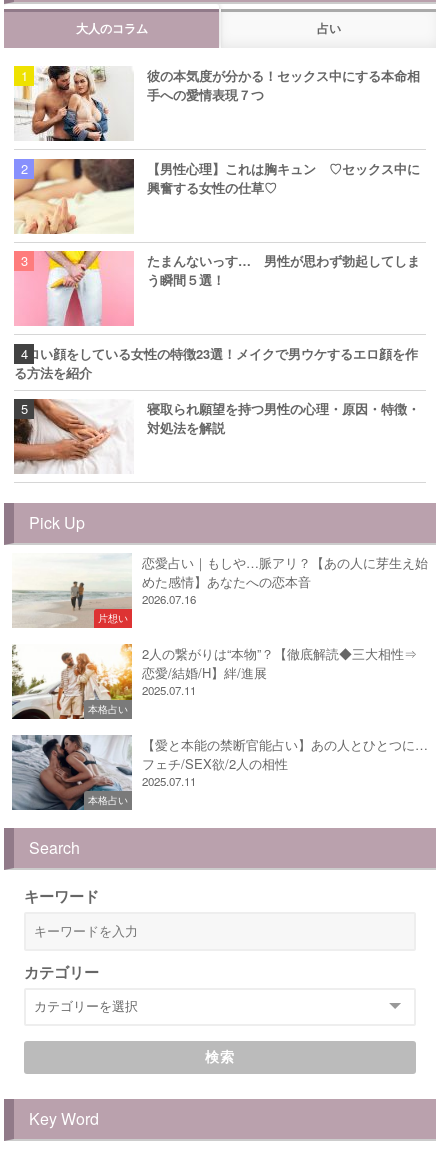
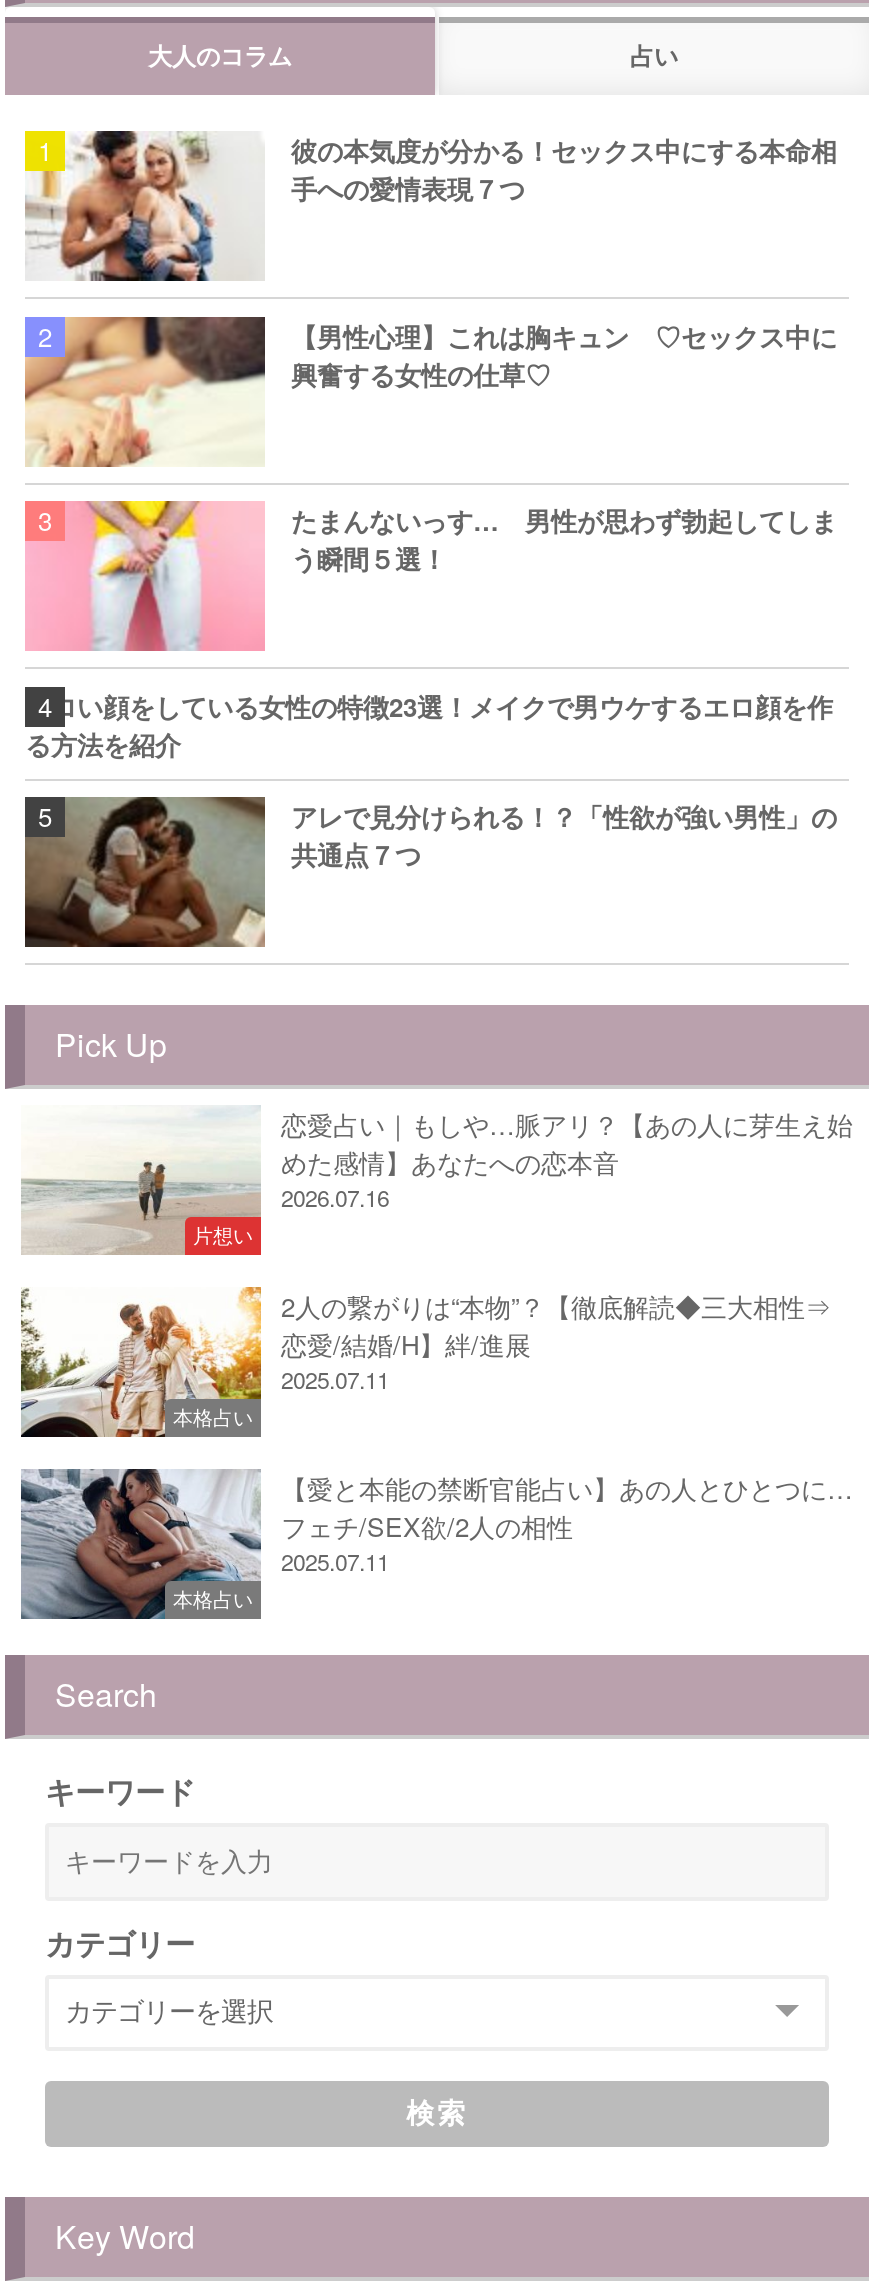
[13,399,420,474] [image] | 寝取られ願望を持つ男性の心理・原因・特徴・ | 対処法を解説 -> [23,795,837,949] [image] | アレで見分けられる！？「性欲が強い男性」の | 共通点７つ

